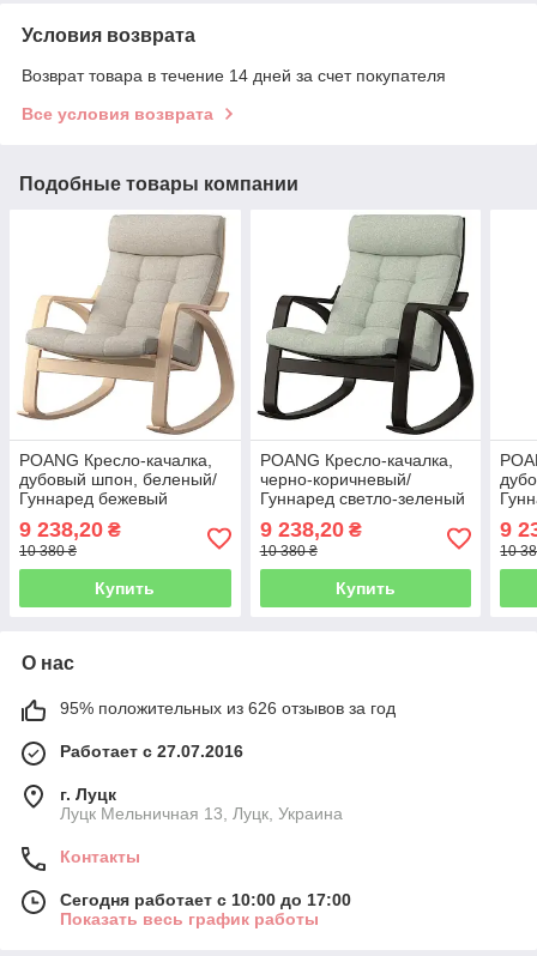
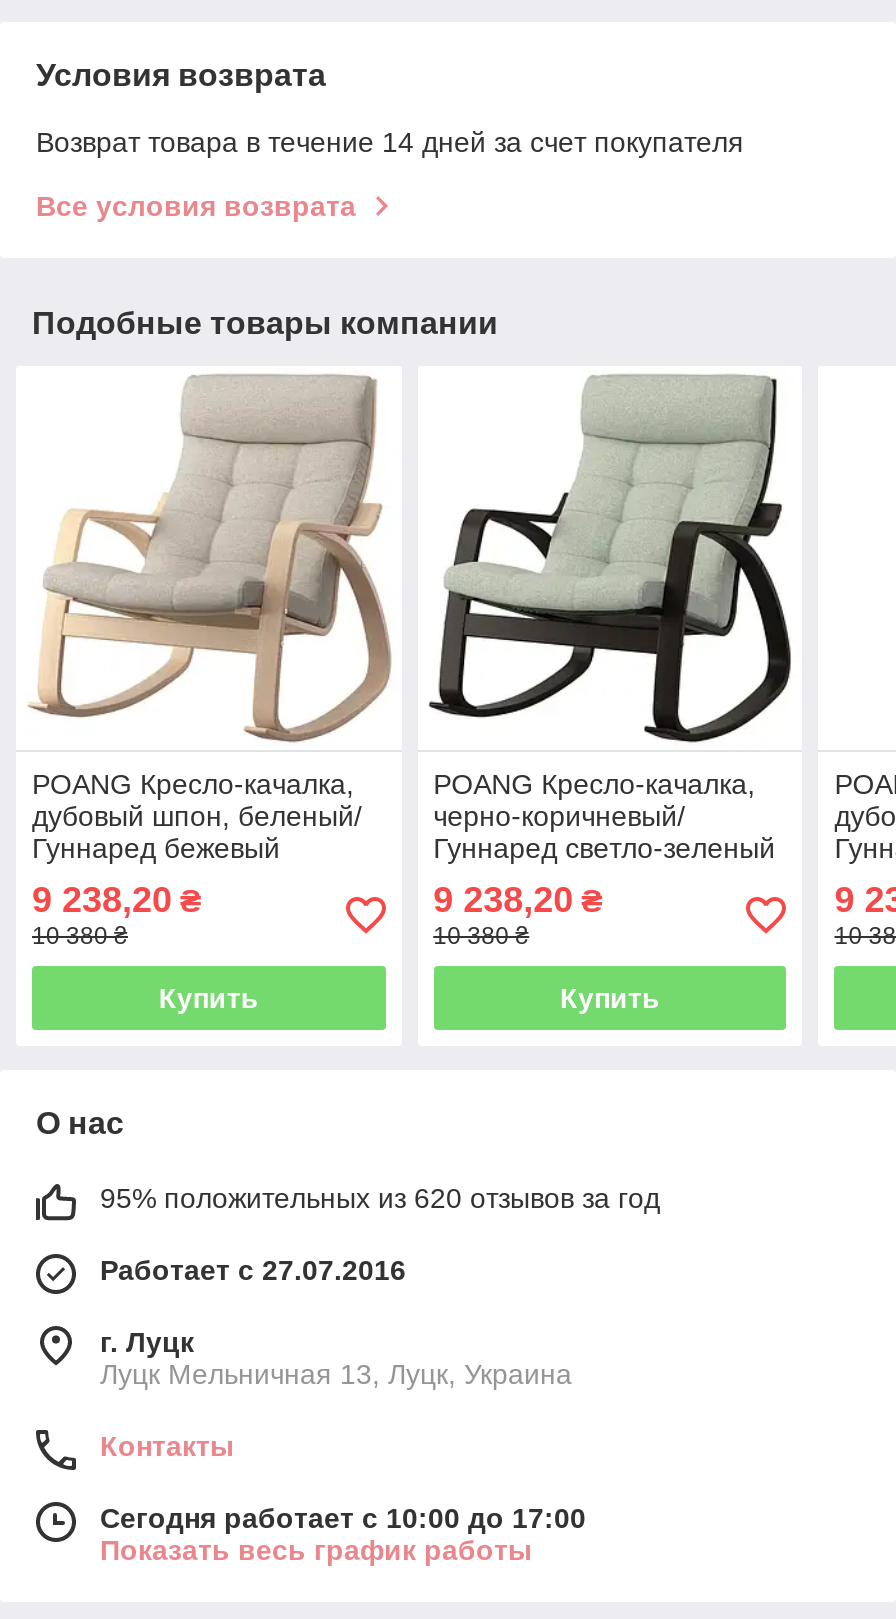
[60,699,396,718] 95% положительных из 626 отзывов за год -> [100,1183,660,1215] 95% положительных из 620 отзывов за год

